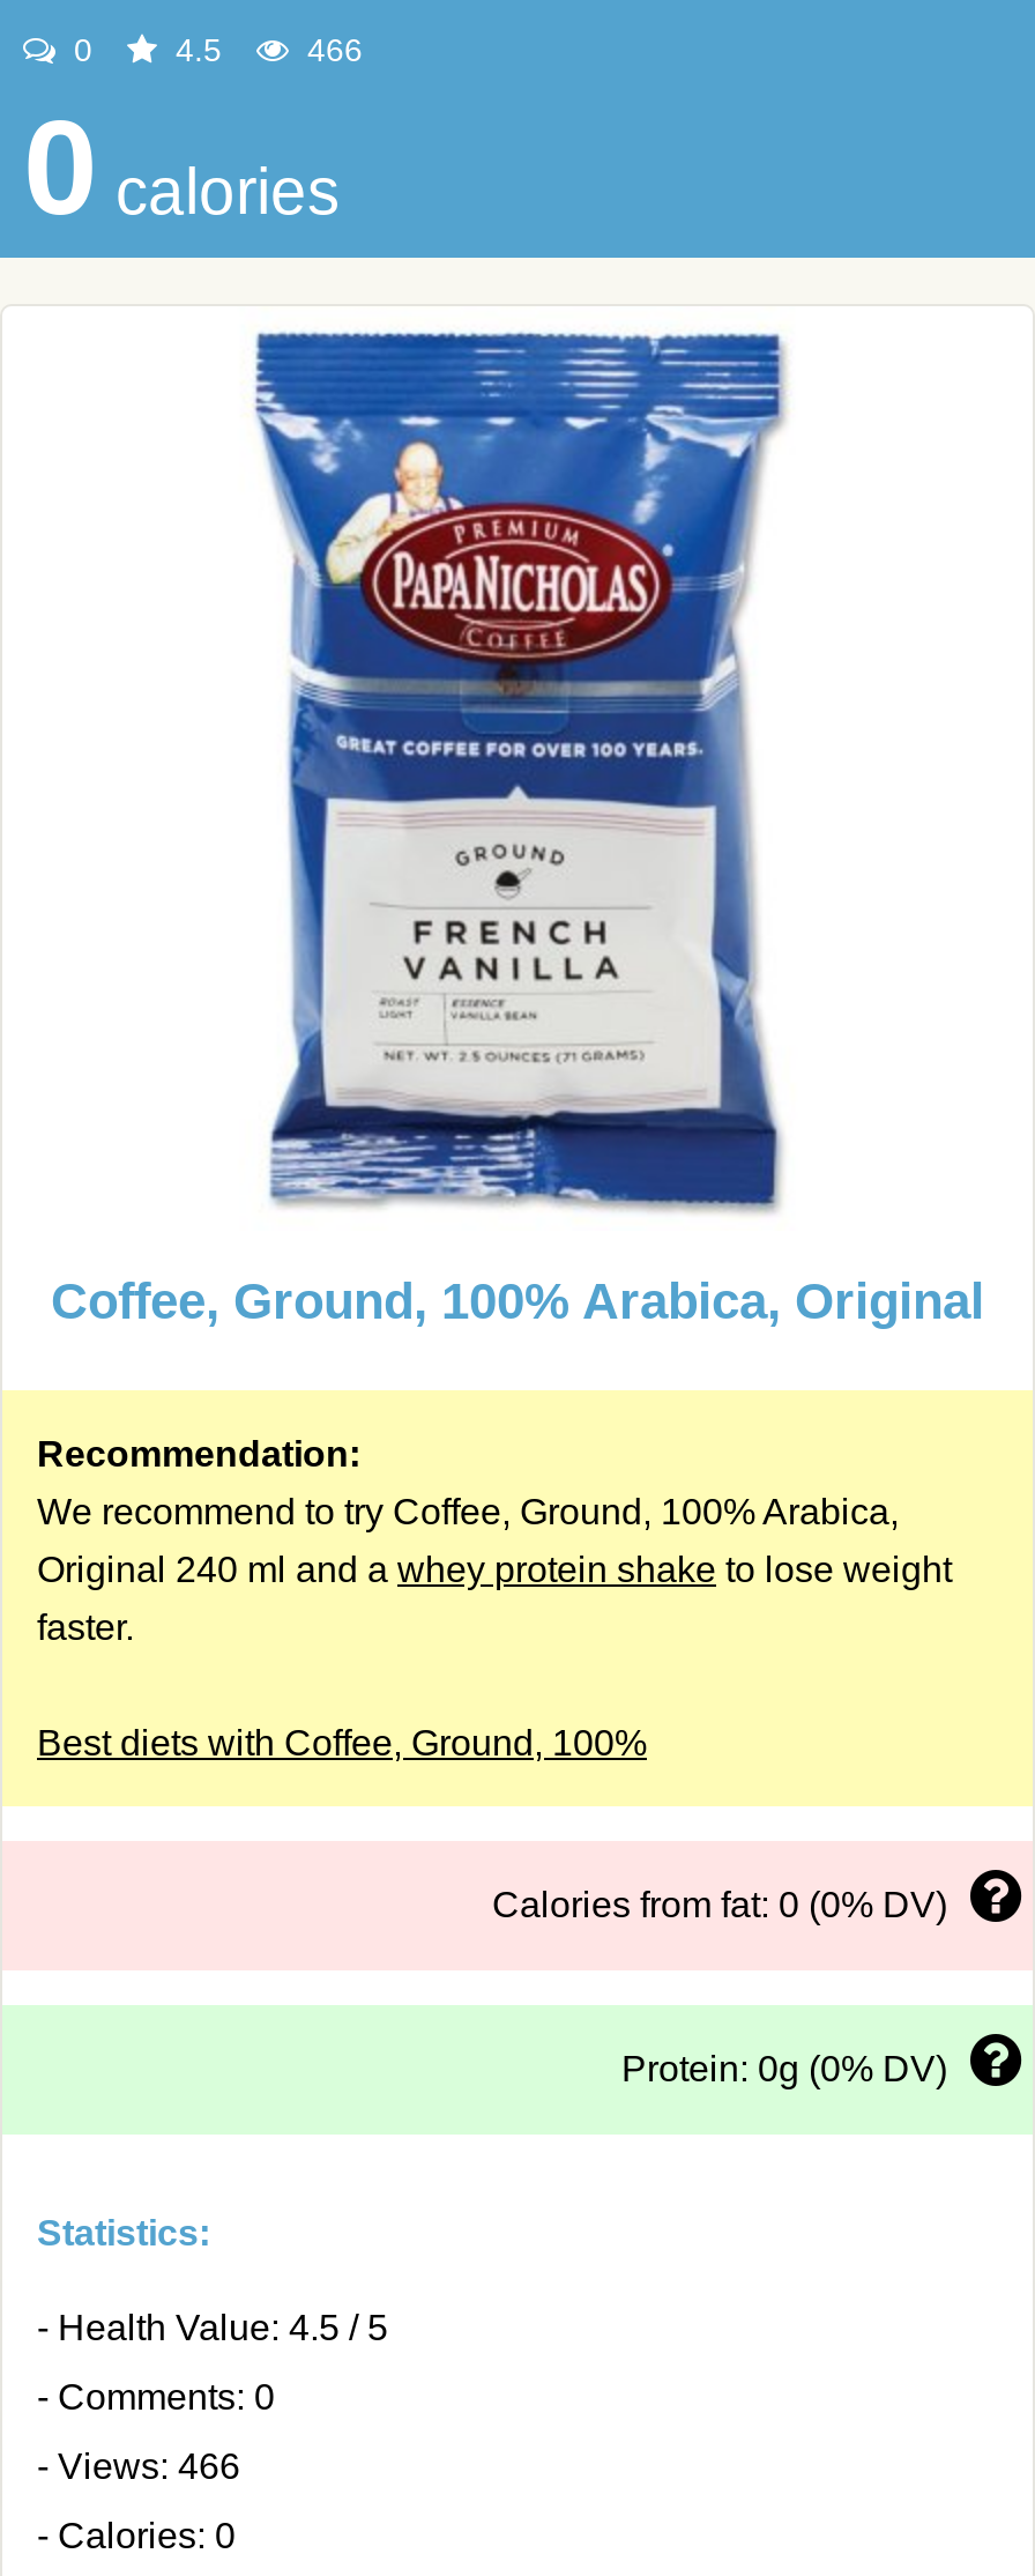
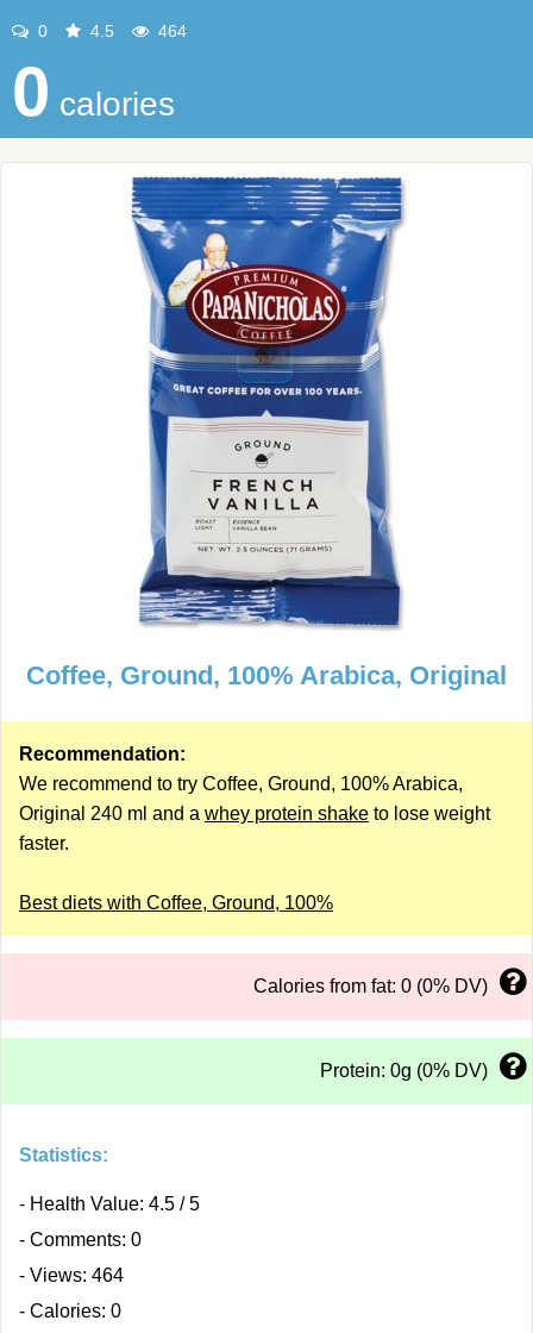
[298,31,363,68] 466 -> [153,21,187,40] 464
[37,2447,240,2486] - Views: 466 -> [19,1265,124,1285] - Views: 464

